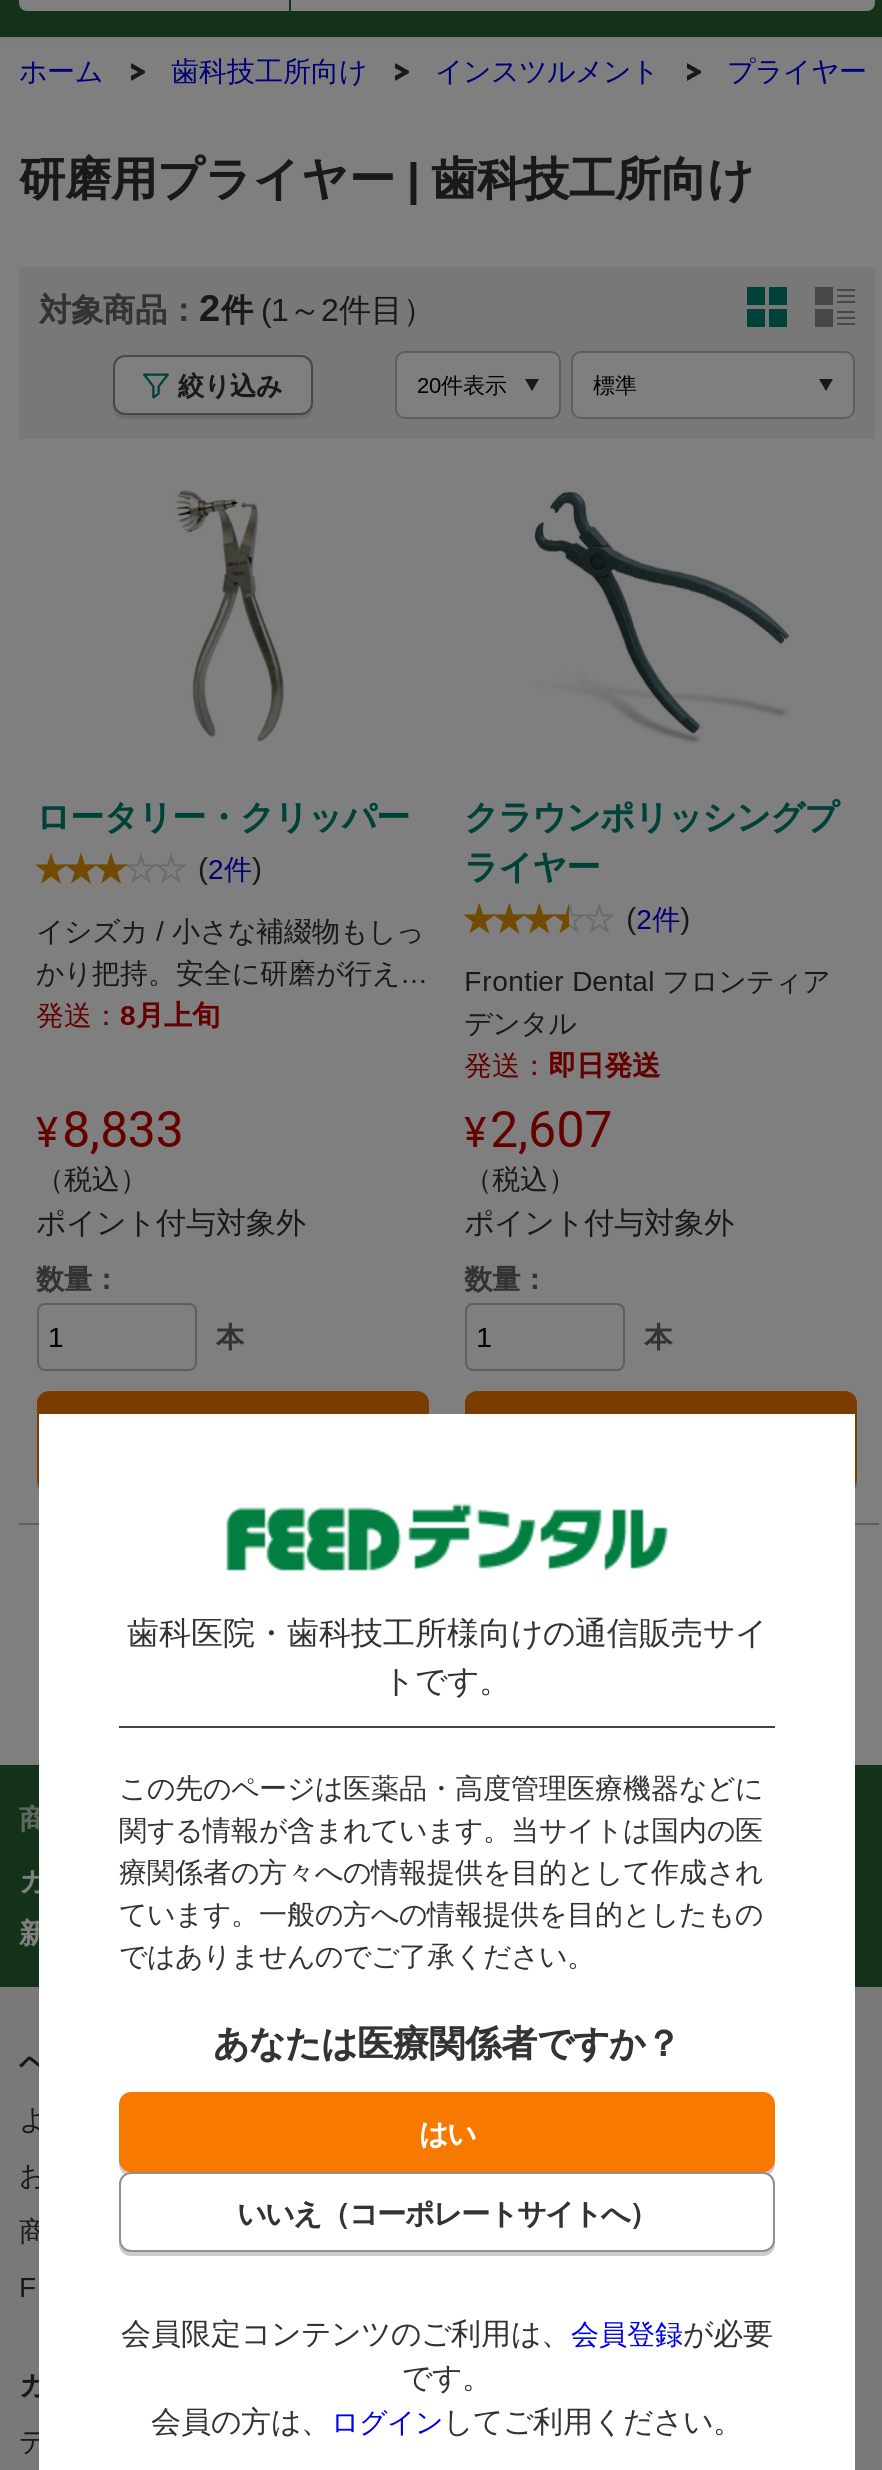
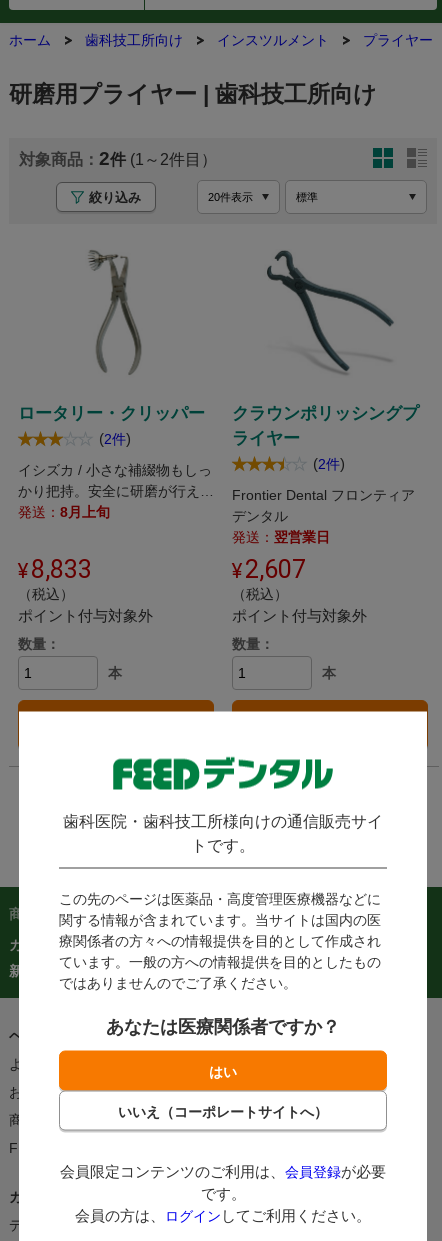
[464,1049,660,1081] 発送：即日発送 -> [232,529,330,545] 発送：翌営業日

